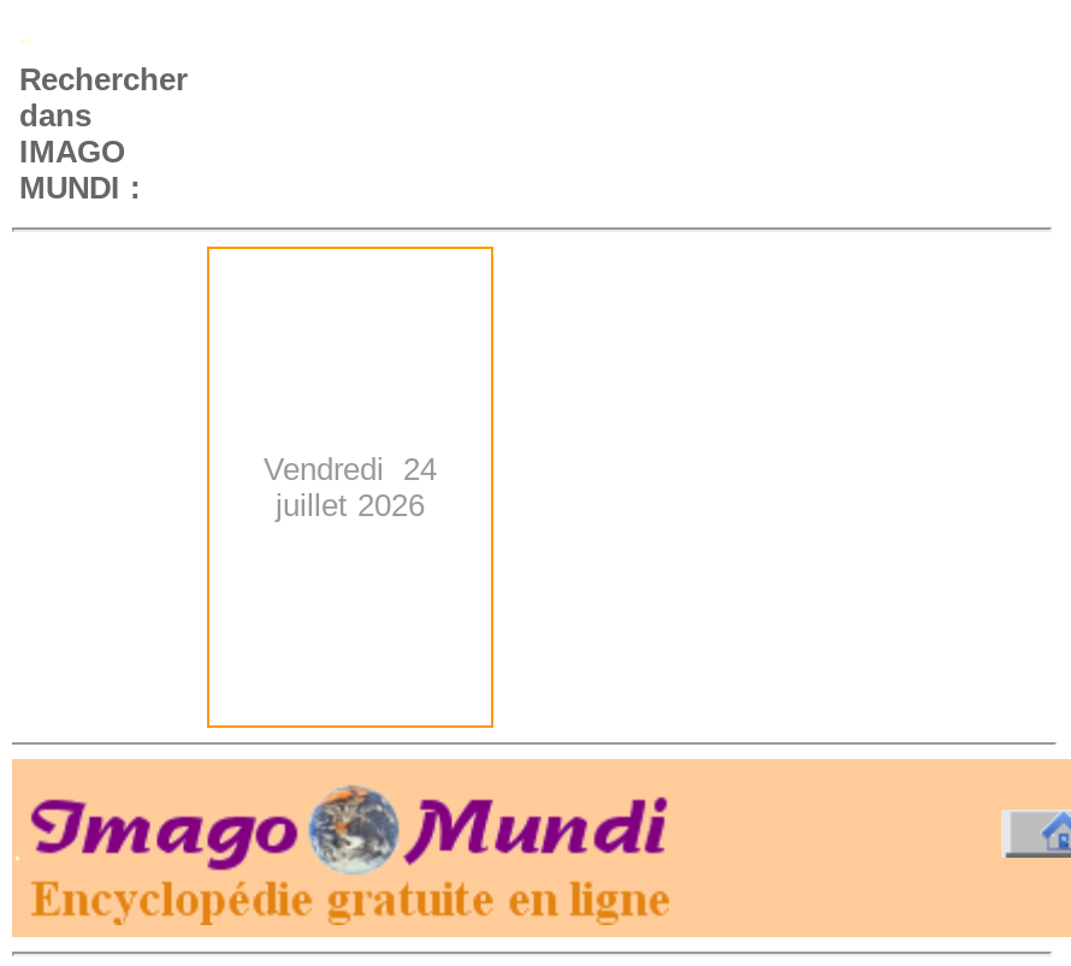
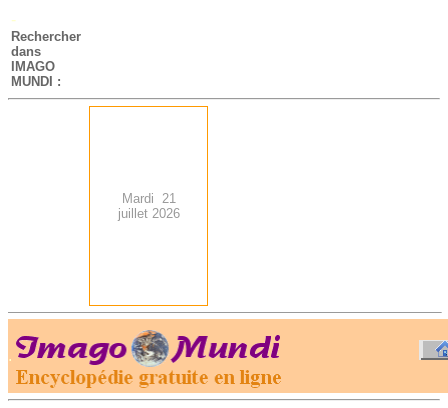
[264,451,437,487] Vendredi 24 -> [121,191,175,206] Mardi 21

